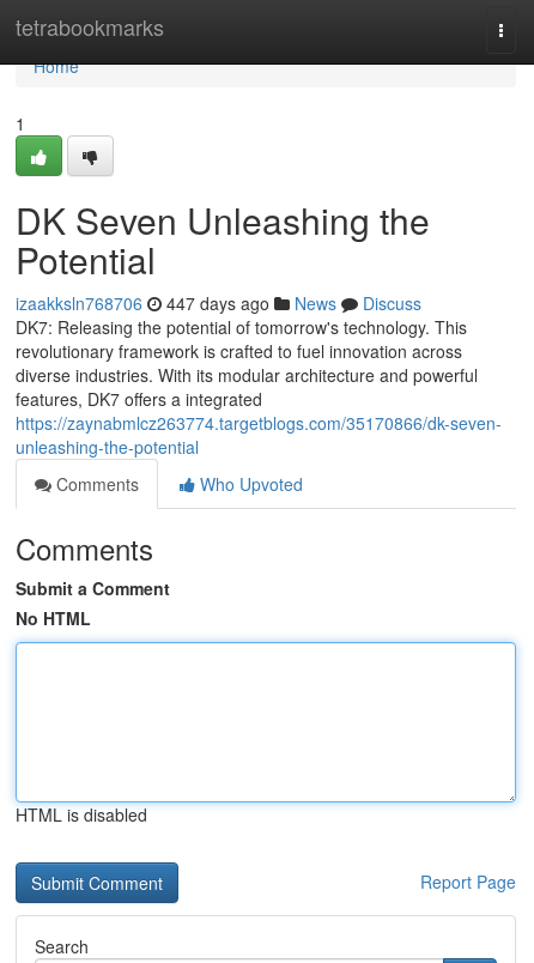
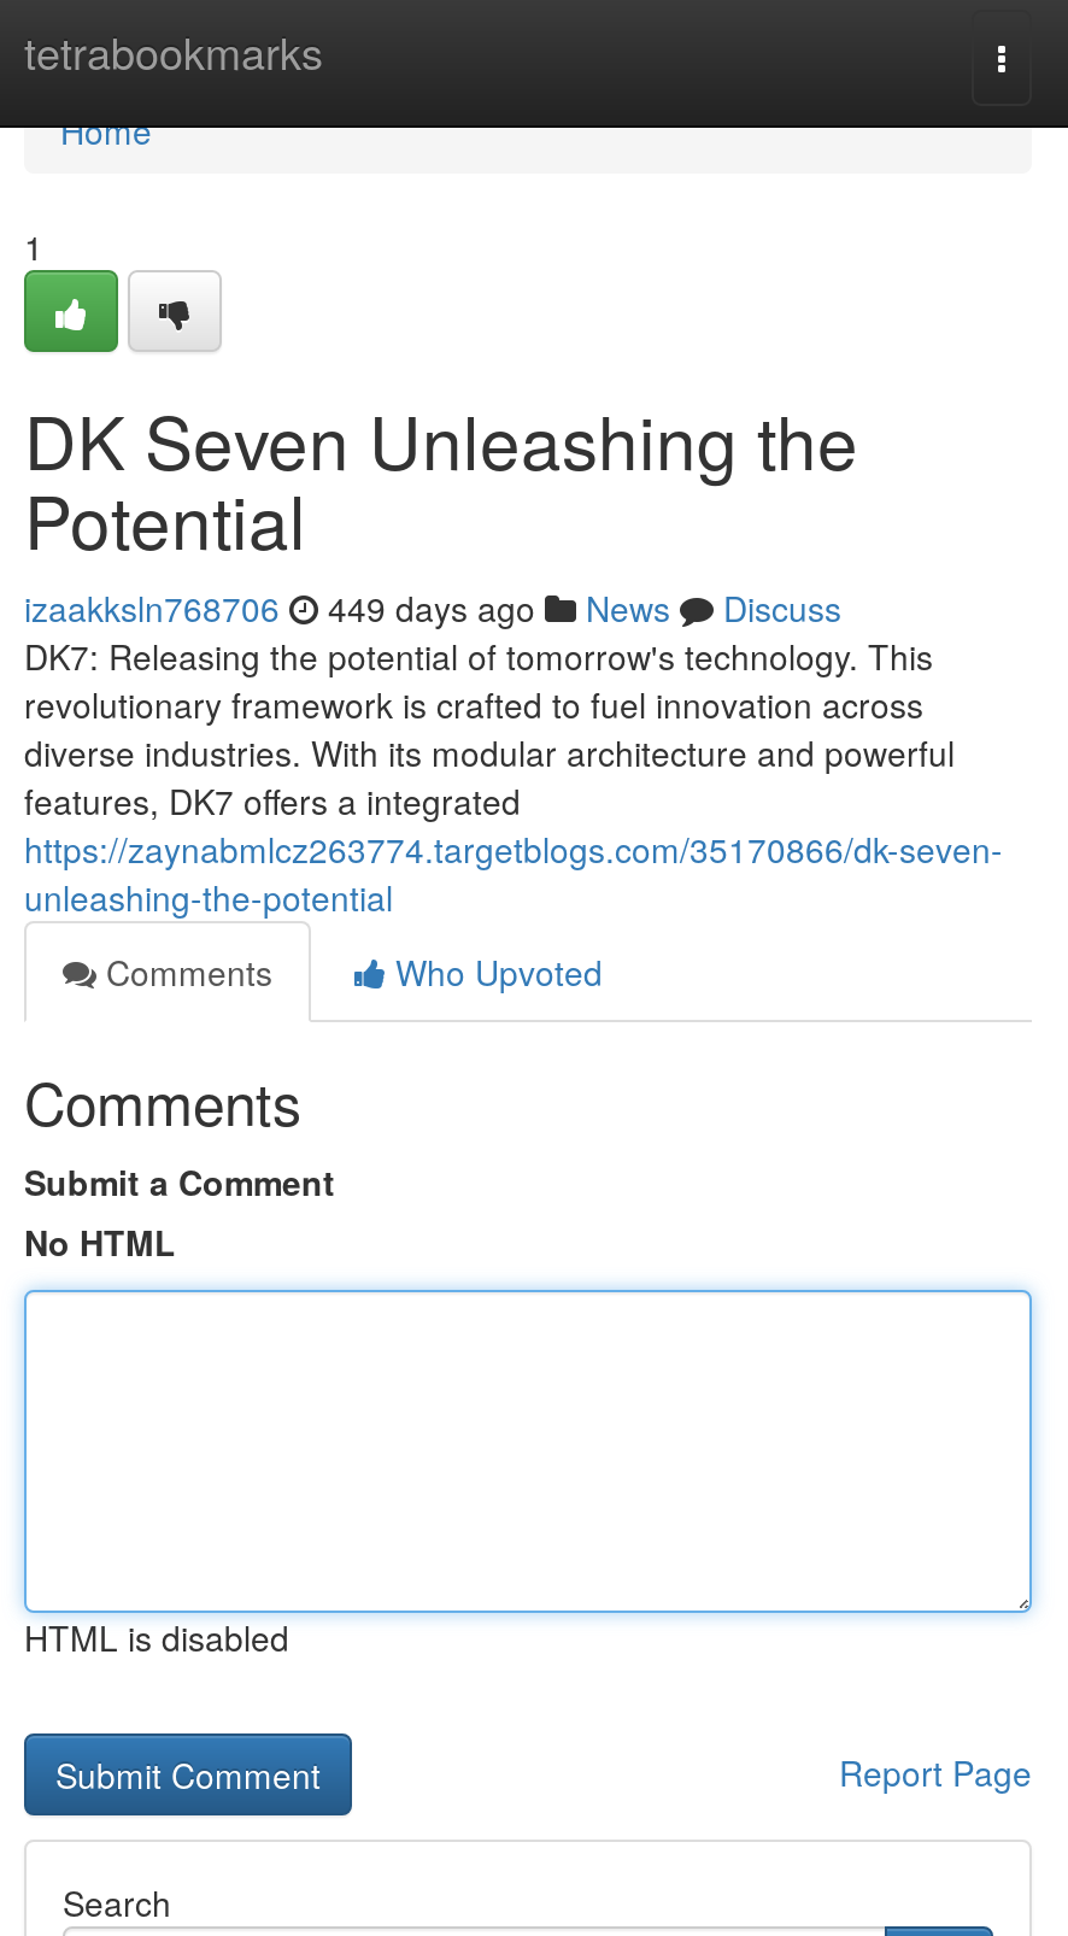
[16,291,421,315] izaakksln768706 447 days ago News Discuss -> [24,583,841,632] izaakksln768706 449 days ago News Discuss

